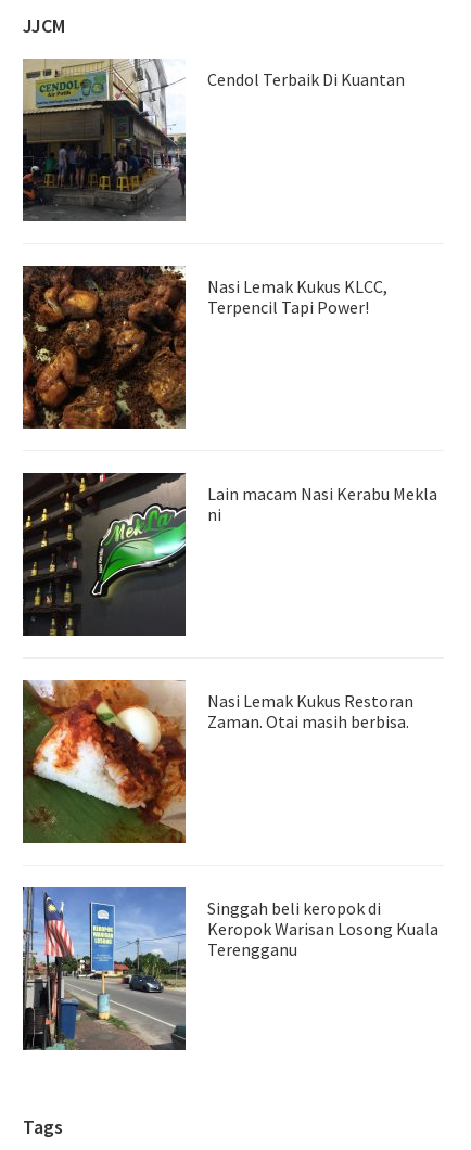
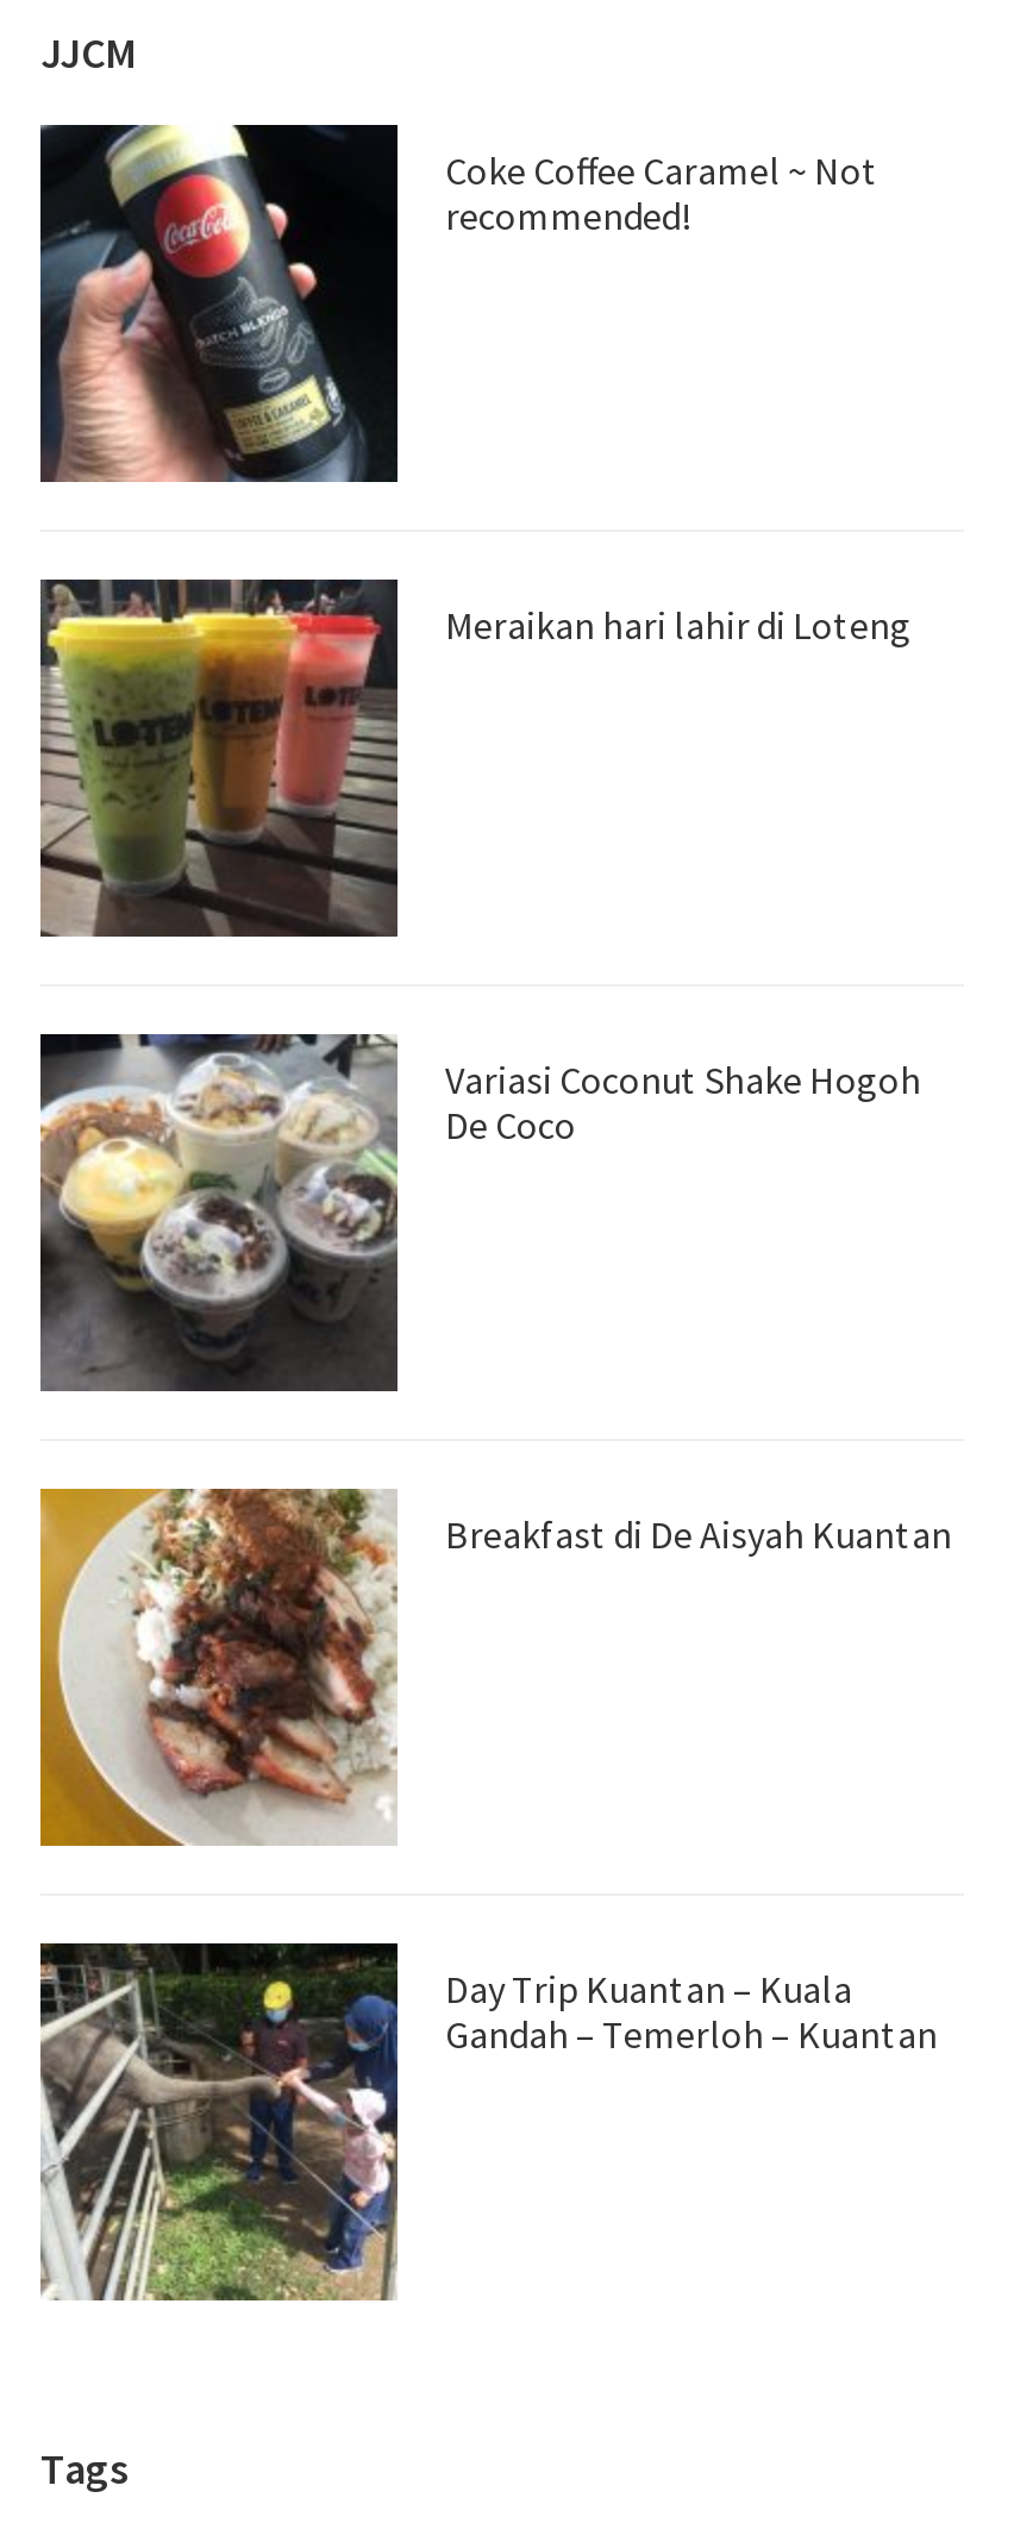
[23,58,405,222] [image] | Cendol Terbaik Di Kuantan -> [38,123,878,482] [image] | Coke Coffee Caramel ~ Not | recommended!
[23,265,387,430] [image] | Nasi Lemak Kukus KLCC, | Terpencil Tapi Power! -> [40,577,912,939] [image] | Meraikan hari lahir di Loteng
[22,472,437,636] [image] | Lain macam Nasi Kerabu Mekla | ni -> [38,1032,921,1391] [image] | Variasi Coconut Shake Hogoh | De Coco
[22,680,413,844] [image] | Nasi Lemak Kukus Restoran | Zaman. Otai masih berbisa. -> [38,1486,952,1848] [image] | Breakfast di De Aisyah Kuantan
[22,886,438,1051] [image] | Singgah beli keropok di | Keropok Warisan Losong Kuala | Terengganu -> [38,1941,938,2303] [image] | Day Trip Kuantan – Kuala | Gandah – Temerloh – Kuantan

